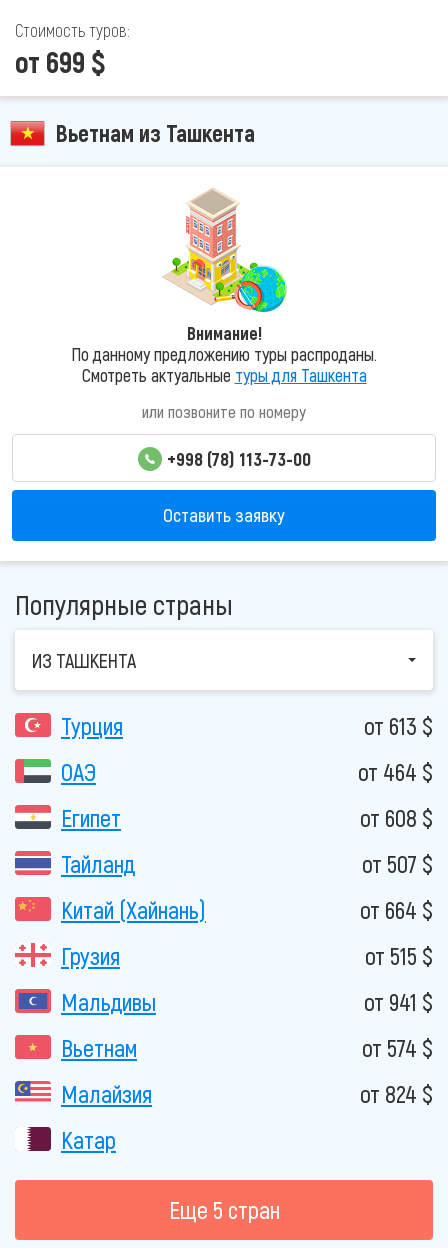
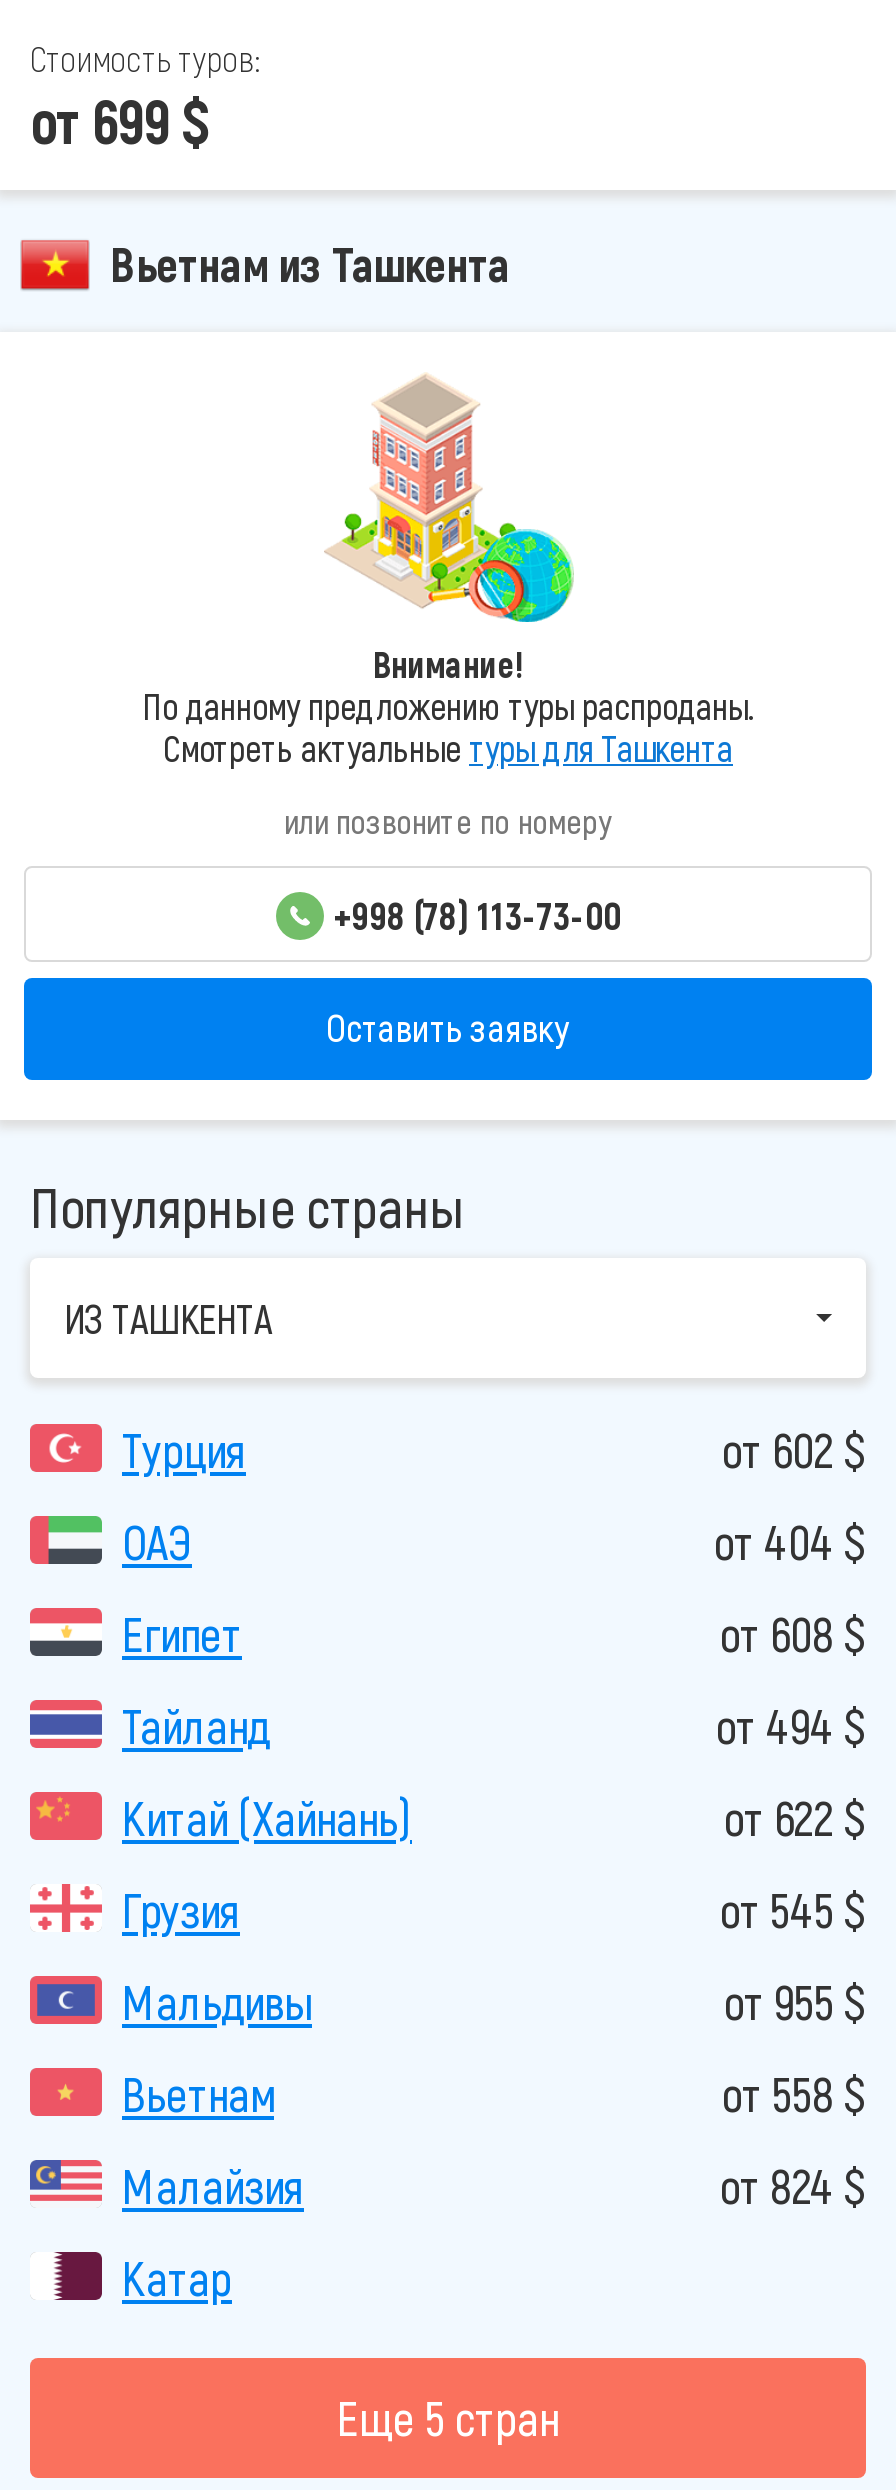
[364,711,433,740] от 613 $ -> [722,1420,866,1478] от 602 $
[358,757,433,786] от 464 $ -> [714,1512,866,1570] от 404 $
[362,849,433,878] от 507 $ -> [716,1696,866,1754] от 494 $
[360,895,433,924] от 664 $ -> [724,1788,866,1846] от 622 $
[365,941,433,970] от 515 $ -> [720,1880,866,1938] от 545 $
[364,987,433,1016] от 941 $ -> [724,1972,866,2030] от 955 $
[362,1033,433,1062] от 574 $ -> [722,2064,866,2122] от 558 $

